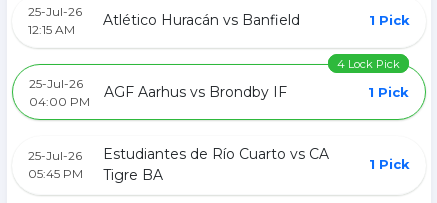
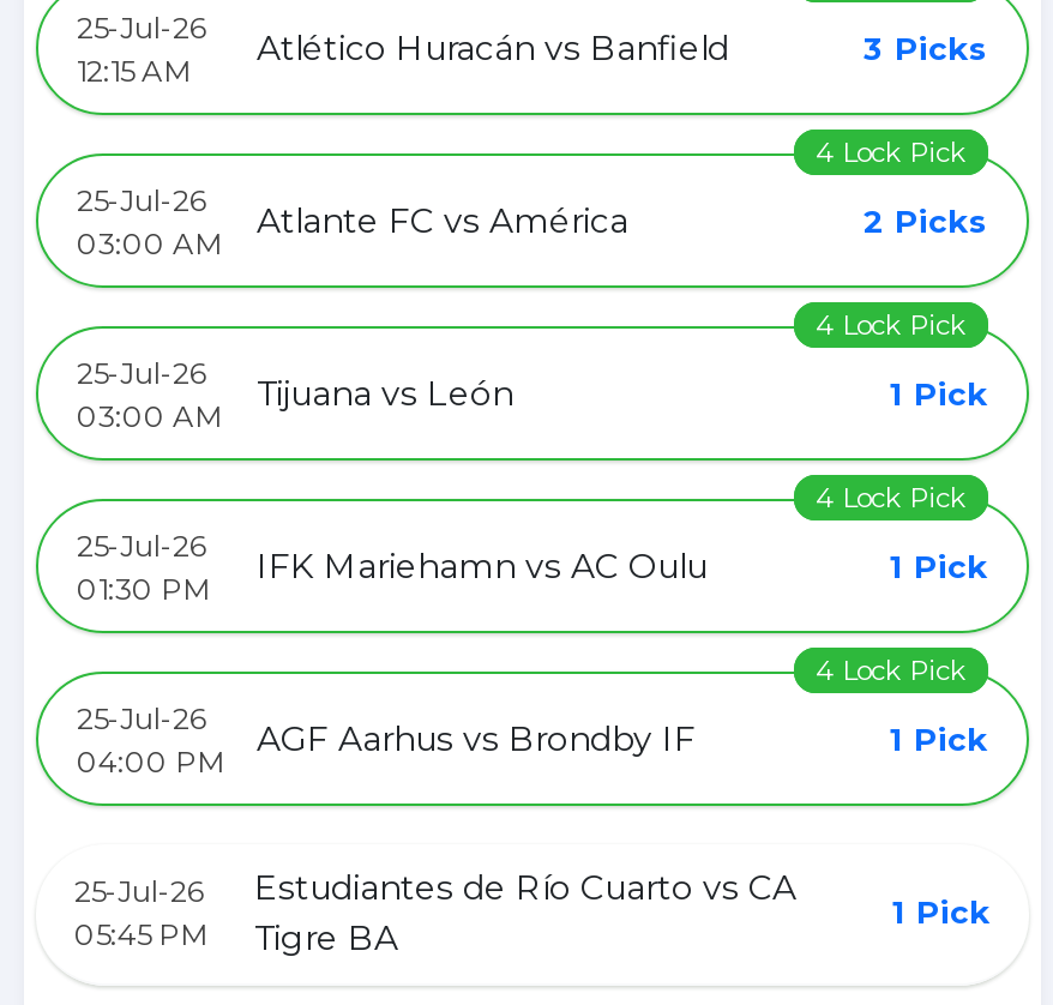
none -> [77,29,988,606] 3 Picks | 4 Lock Pick | 25-Jul-26 | 03:00 AM | Atlante FC vs América | 2 Picks | 4 Lock Pick | 25-Jul-26 | 03:00 AM | Tijuana vs León | 1 Pick | 4 Lock Pick | 25-Jul-26 | 01:30 PM | IFK Mariehamn vs AC Oulu

